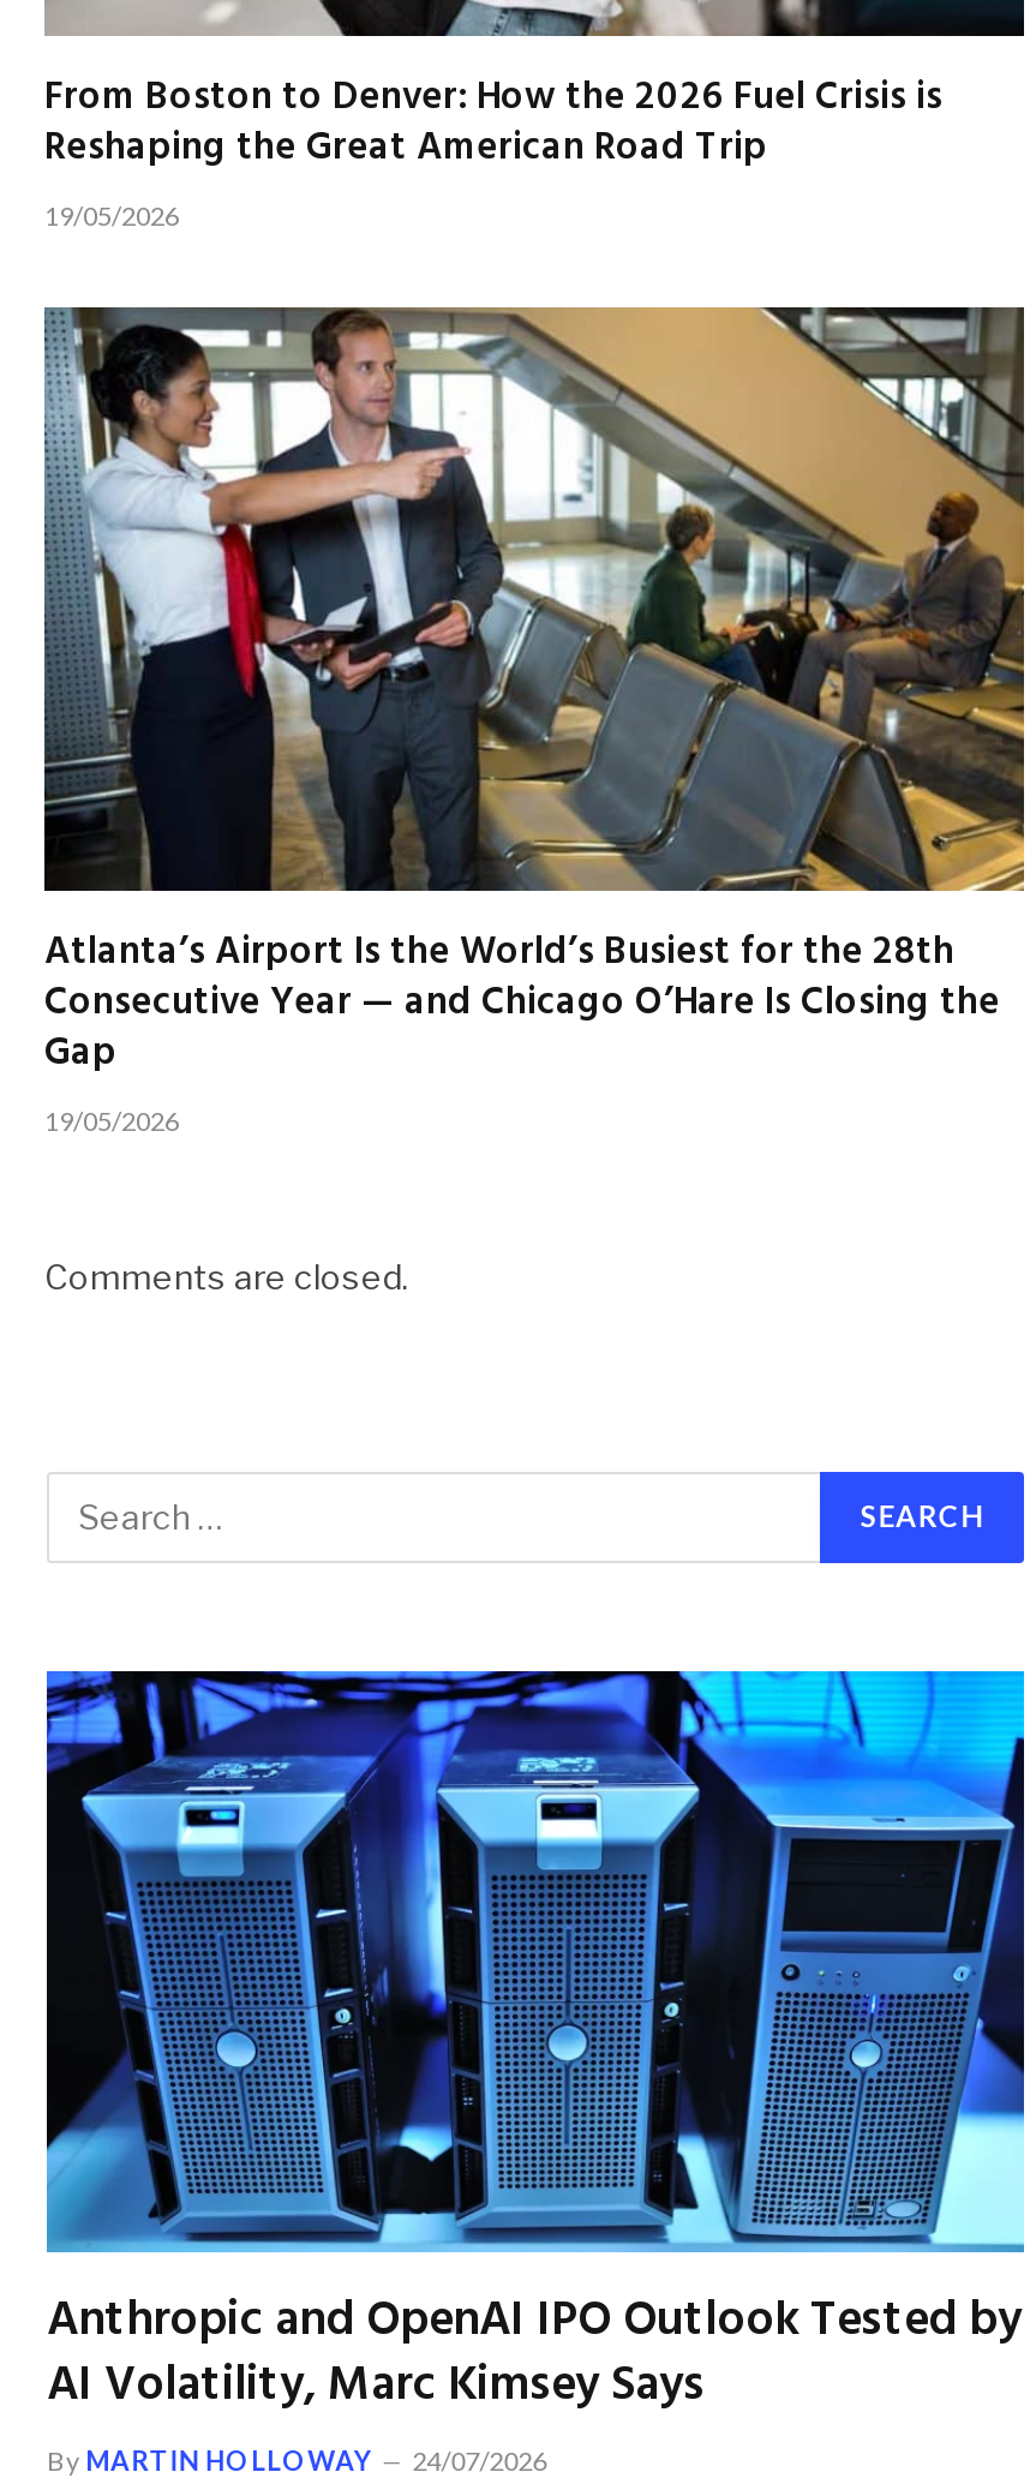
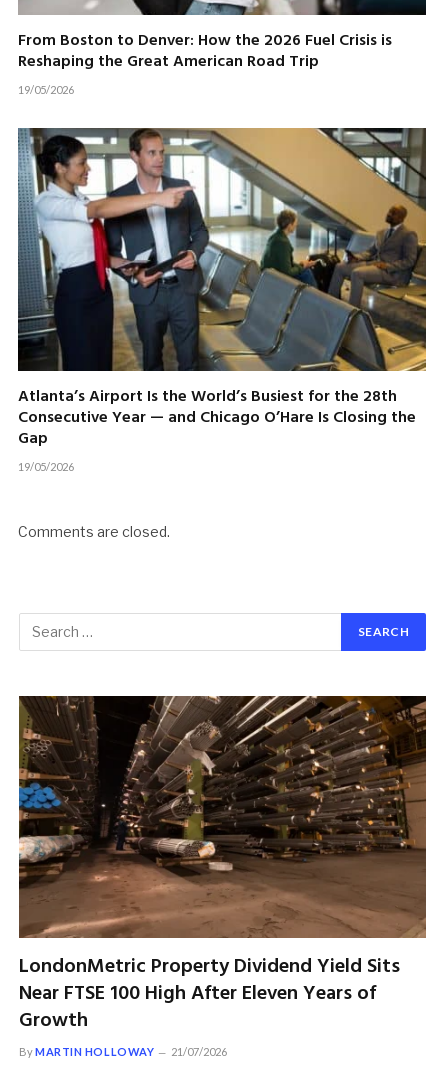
[44,1669,1026,2425] [image] | Anthropic and OpenAI IPO Outlook Tested by | AI Volatility, Marc Kimsey Says -> [18,695,427,1037] [image] | LondonMetric Property Dividend Yield Sits | Near FTSE 100 High After Eleven Years of | Growth
[47,2444,547,2475] By MARTIN HOLLOWAY 24/07/2026 -> [19,1045,227,1058] By MARTIN HOLLOWAY 21/07/2026

